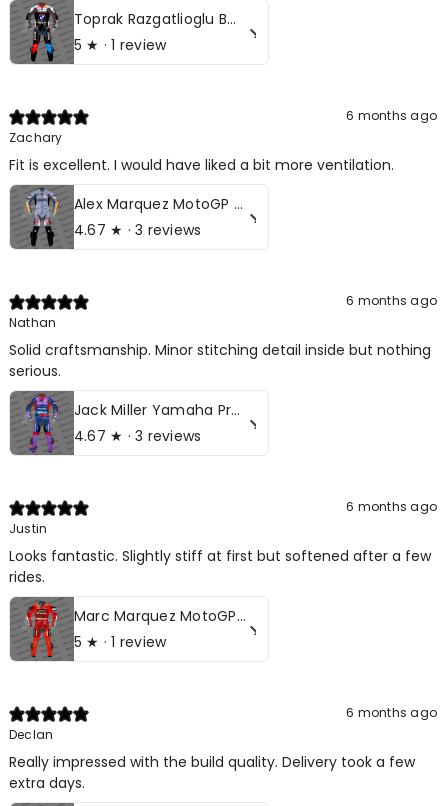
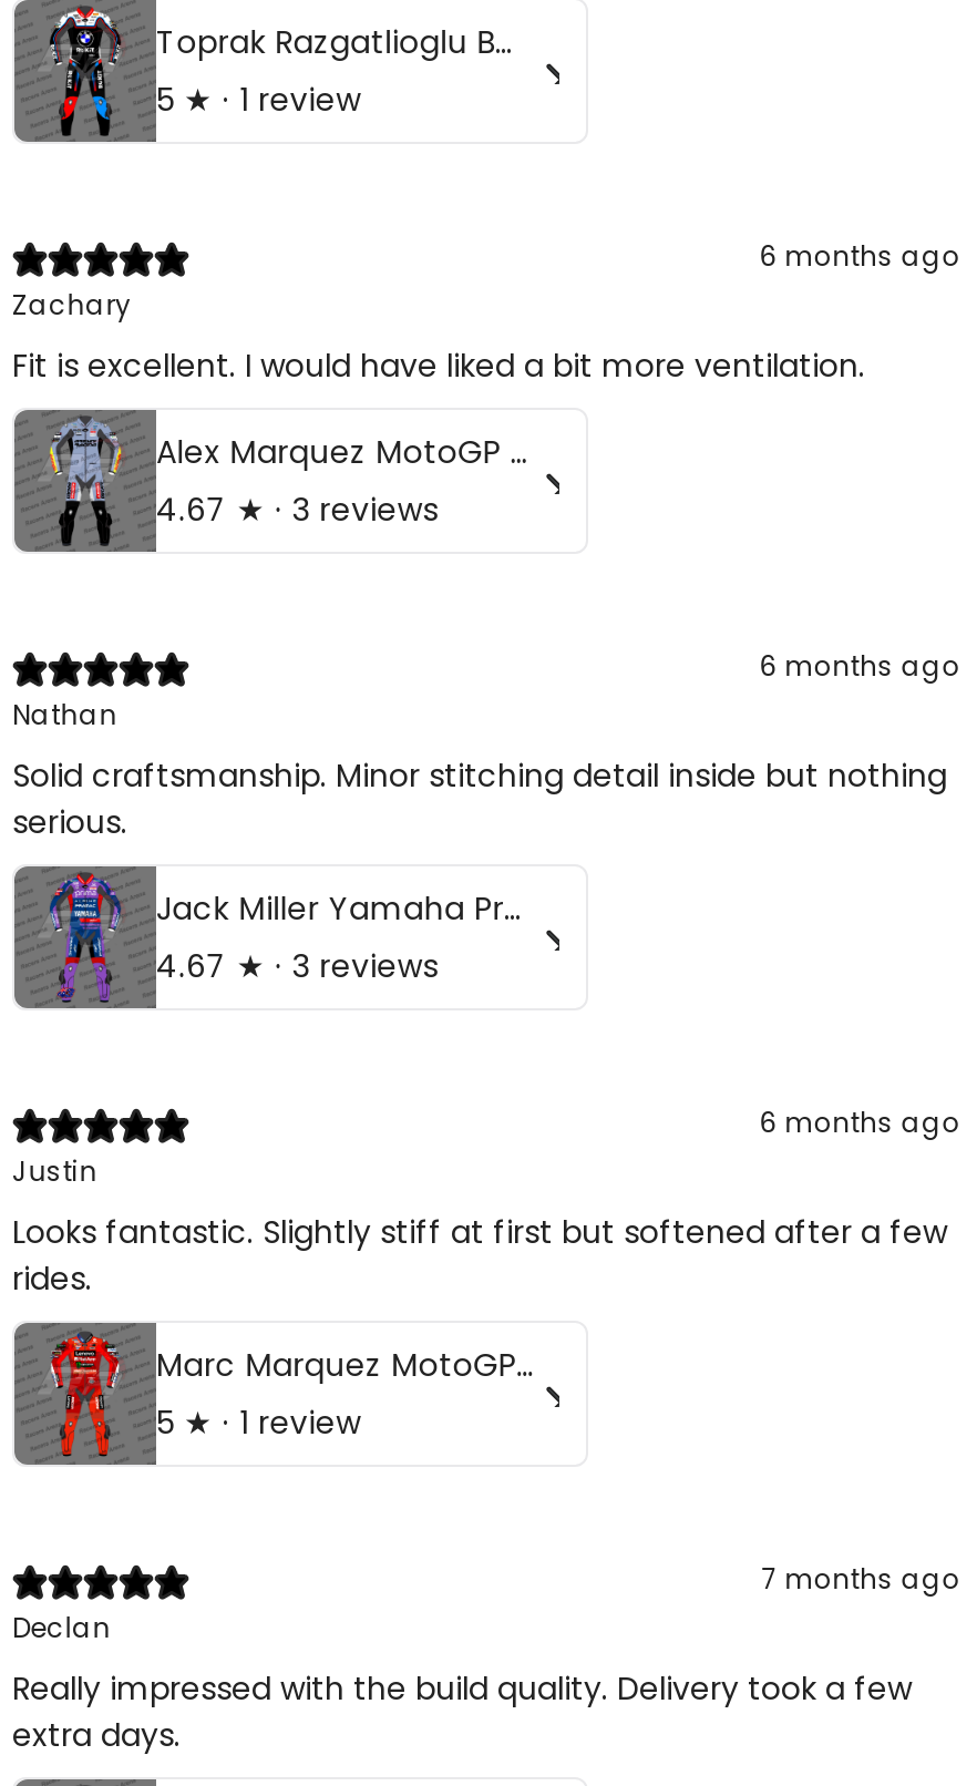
[346,704,437,721] 6 months ago -> [761,1561,960,1598] 7 months ago

